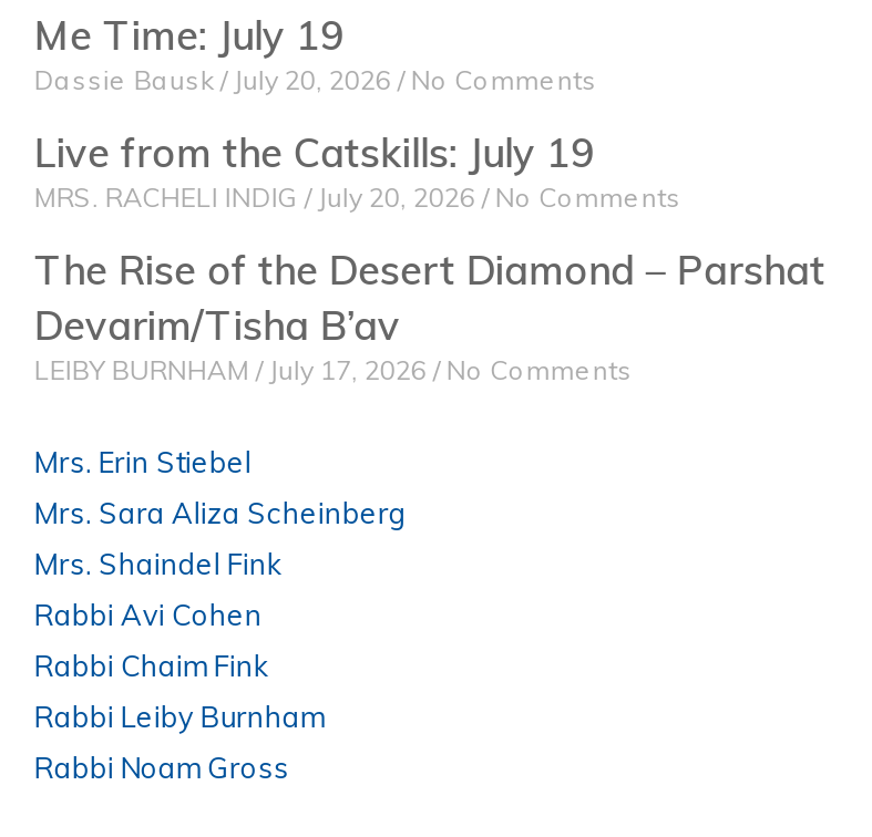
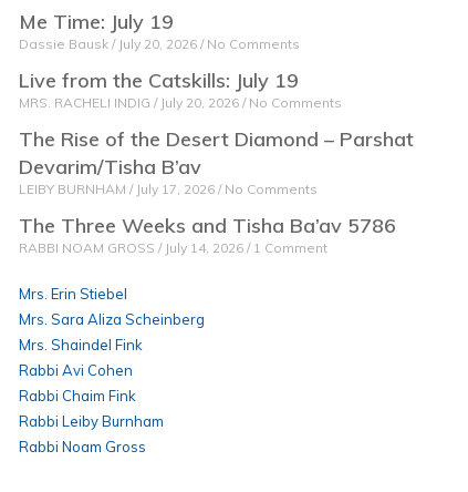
none -> [19,213,397,256] The Three Weeks and Tisha Ba’av 5786 | RABBI NOAM GROSS July 14, 2026 1 Comment

